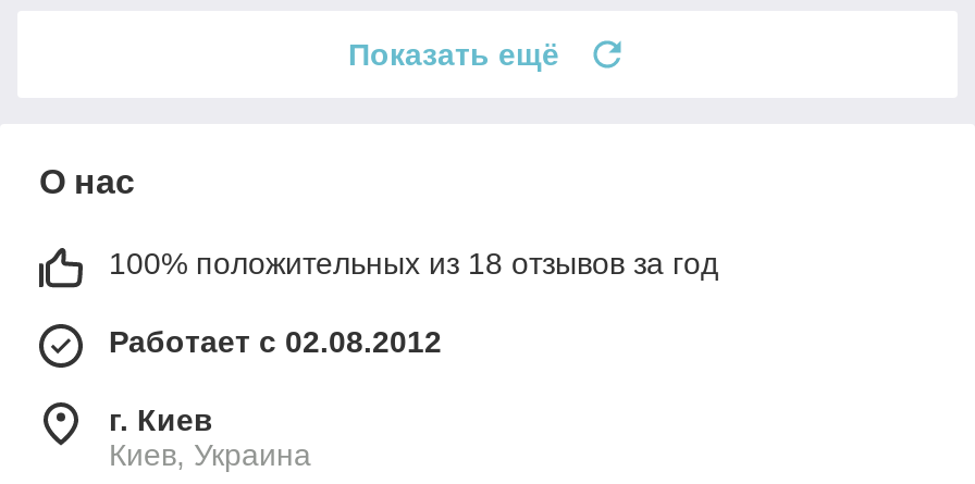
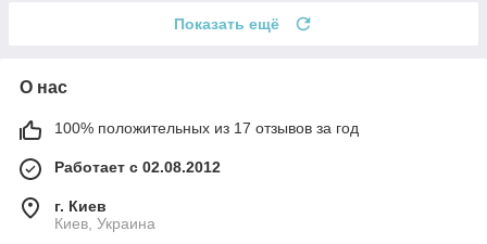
[109,245,718,280] 100% положительных из 18 отзывов за год -> [54,119,359,136] 100% положительных из 17 отзывов за год

